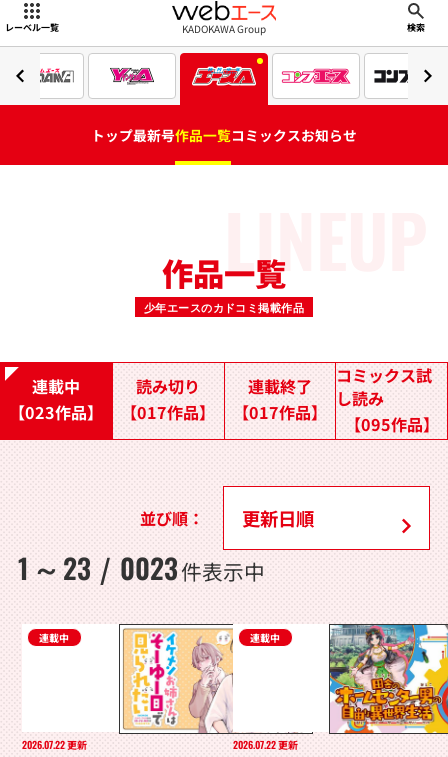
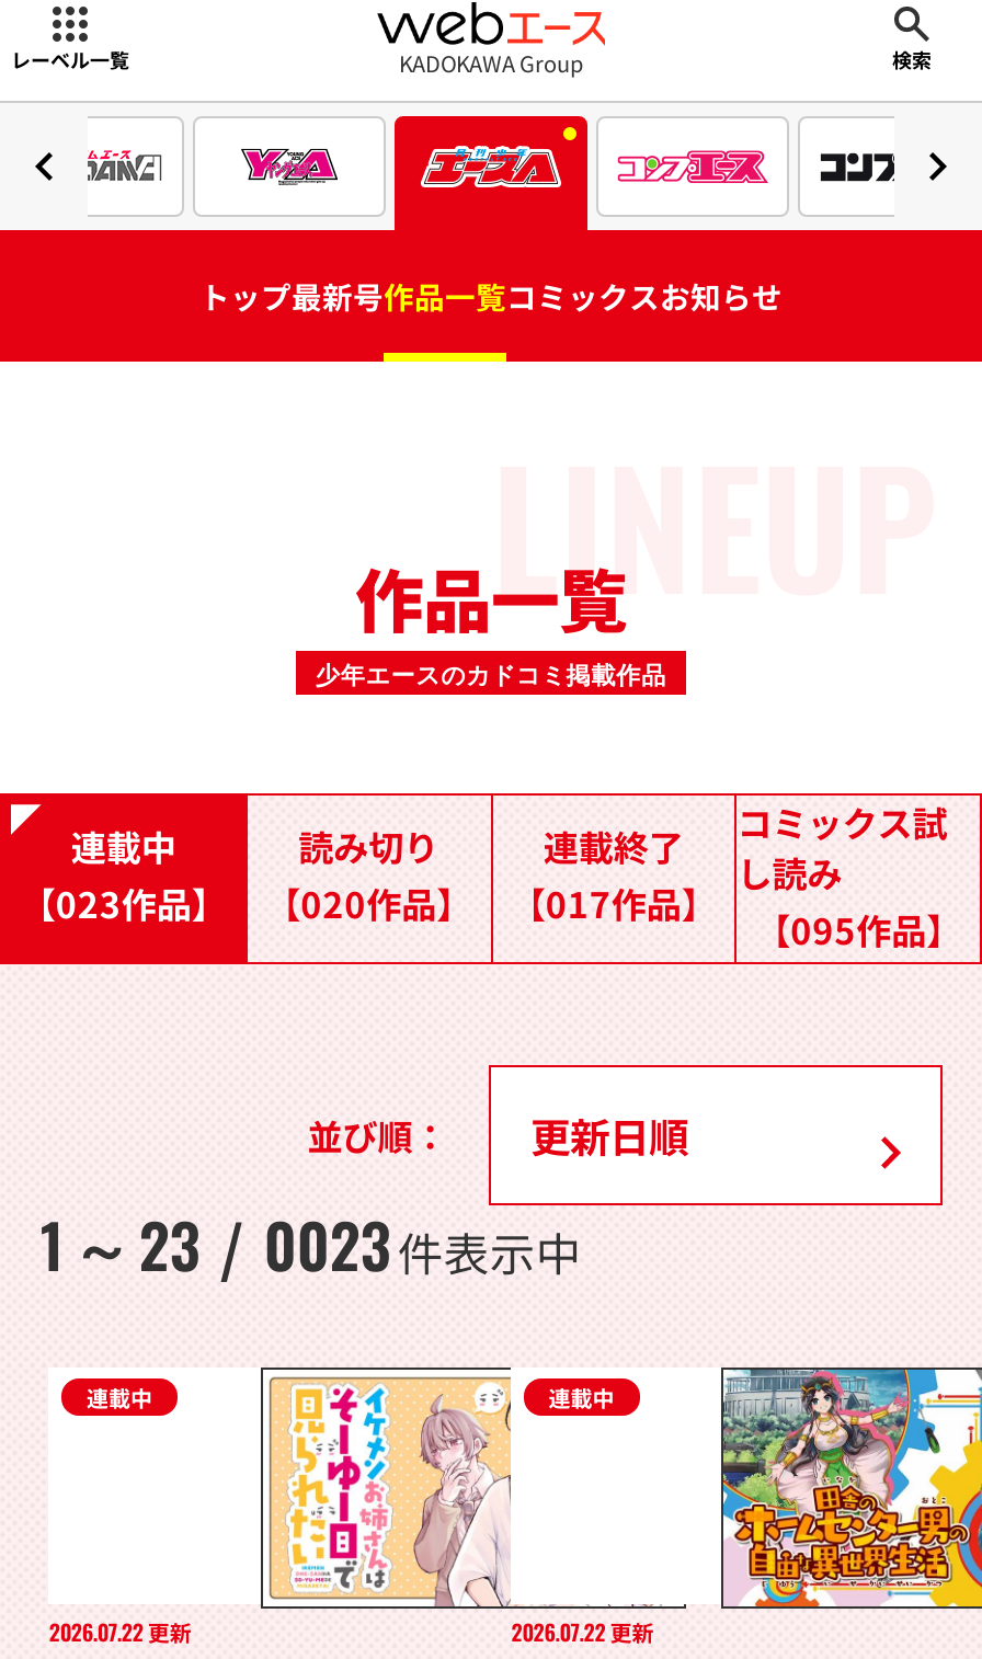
[9,400,439,435] 【023作品】 【017作品】 【017作品】 【095作品】 -> [21,877,961,954] 【023作品】 【020作品】 【017作品】 【095作品】

